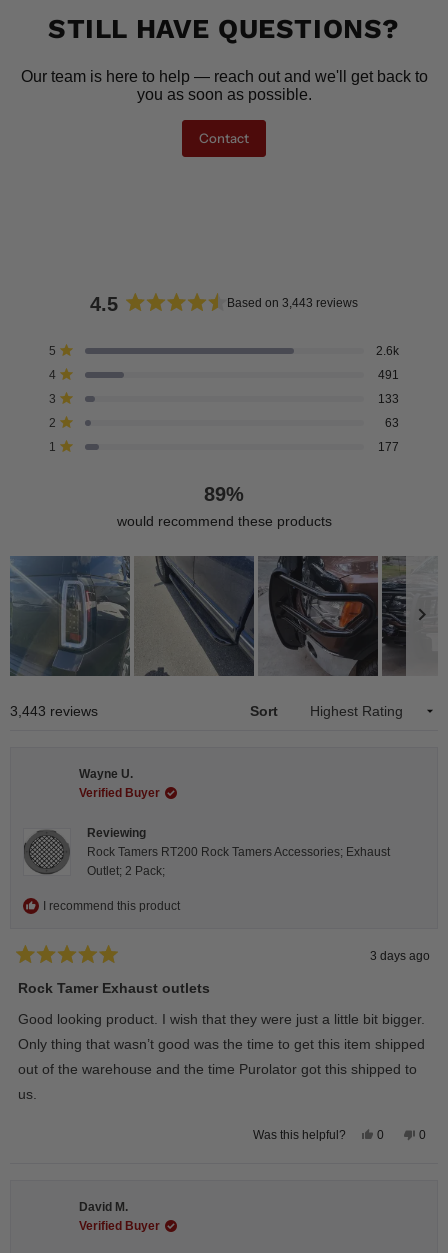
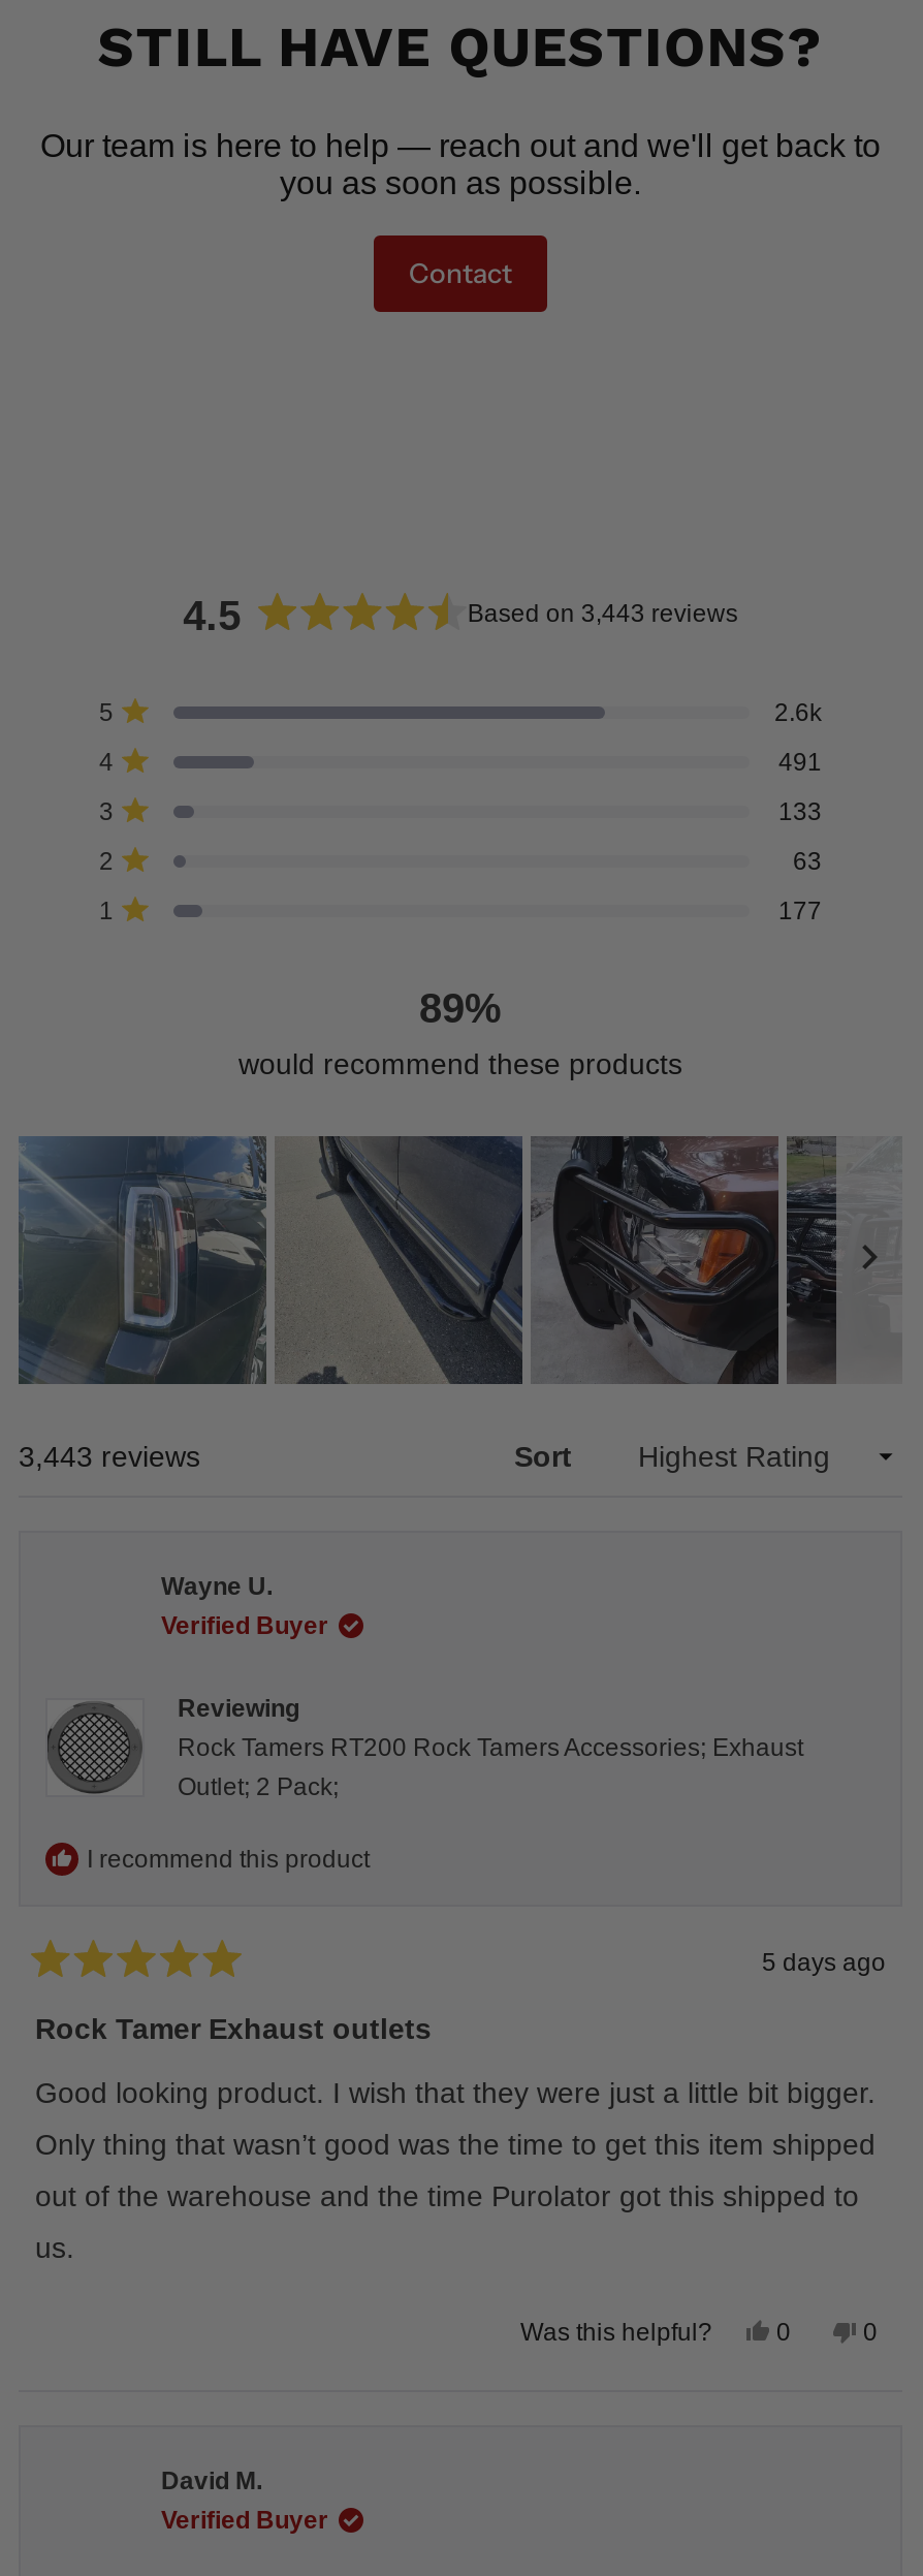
[370,949,430,963] 3 days ago -> [762,1949,886,1978] 5 days ago

